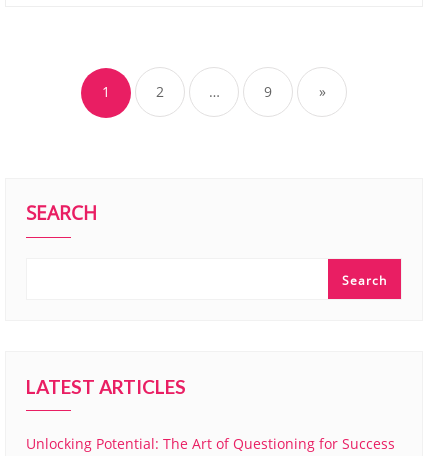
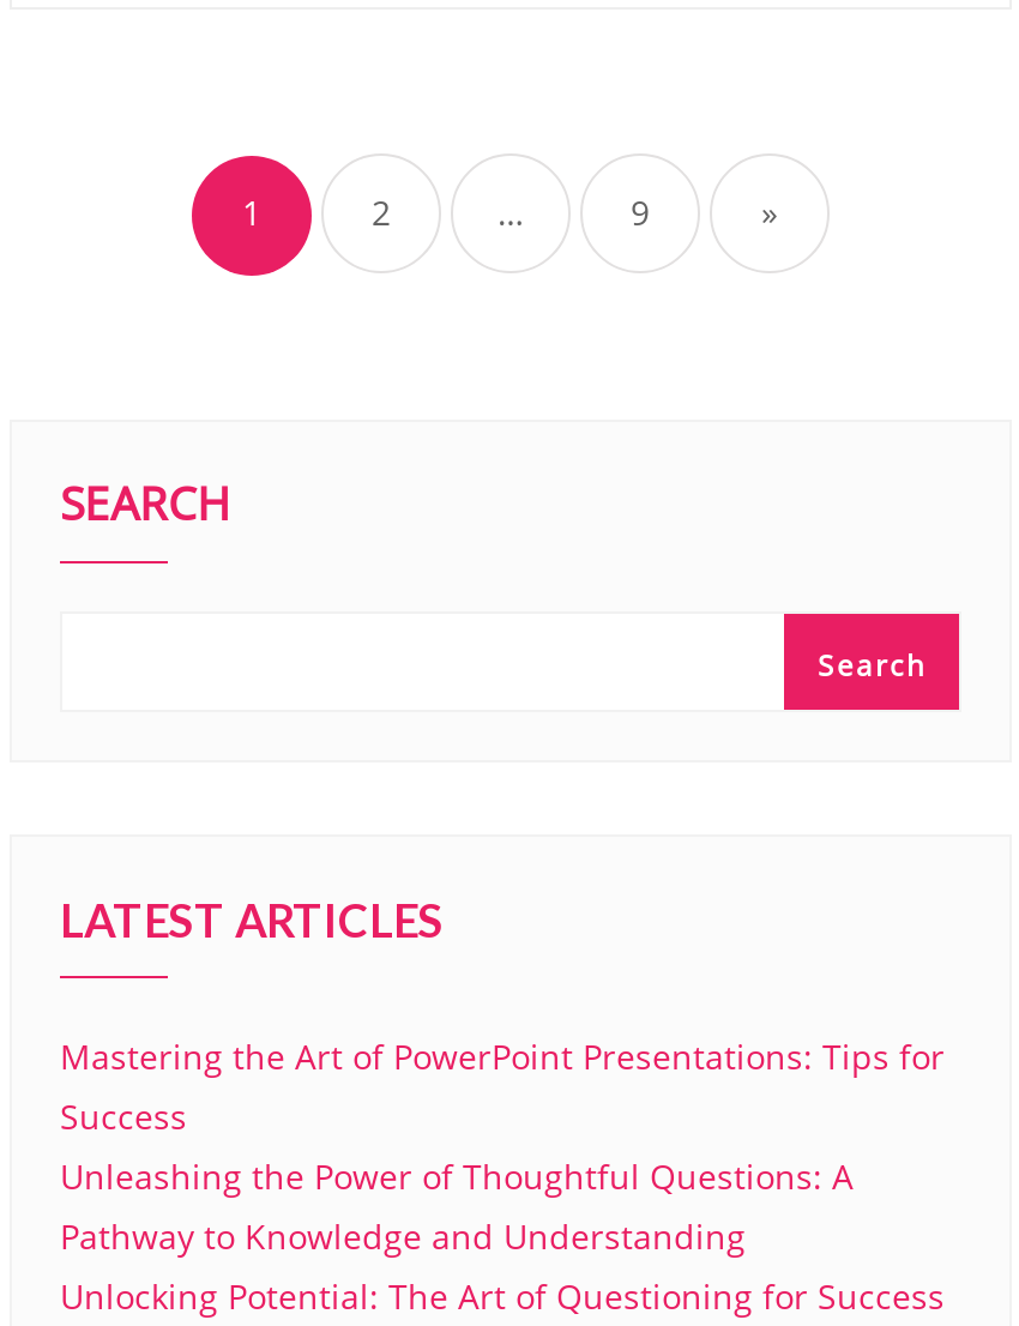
none -> [60,1033,945,1259] Mastering the Art of PowerPoint Presentations: Tips for | Success | Unleashing the Power of Thoughtful Questions: A | Pathway to Knowledge and Understanding

